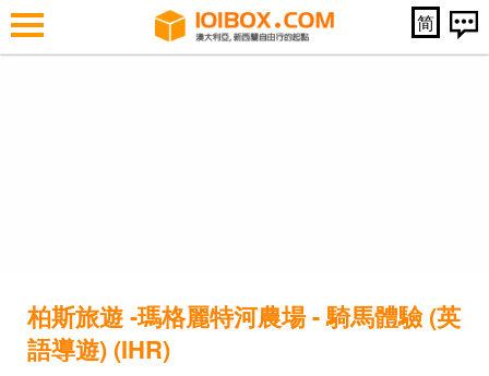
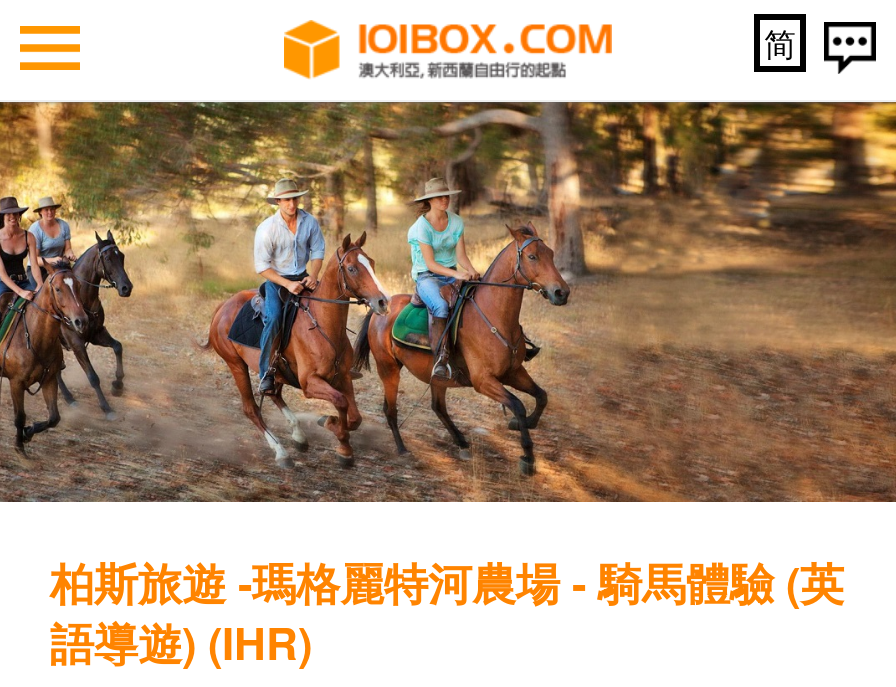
none -> [6,100,890,504] [image]

